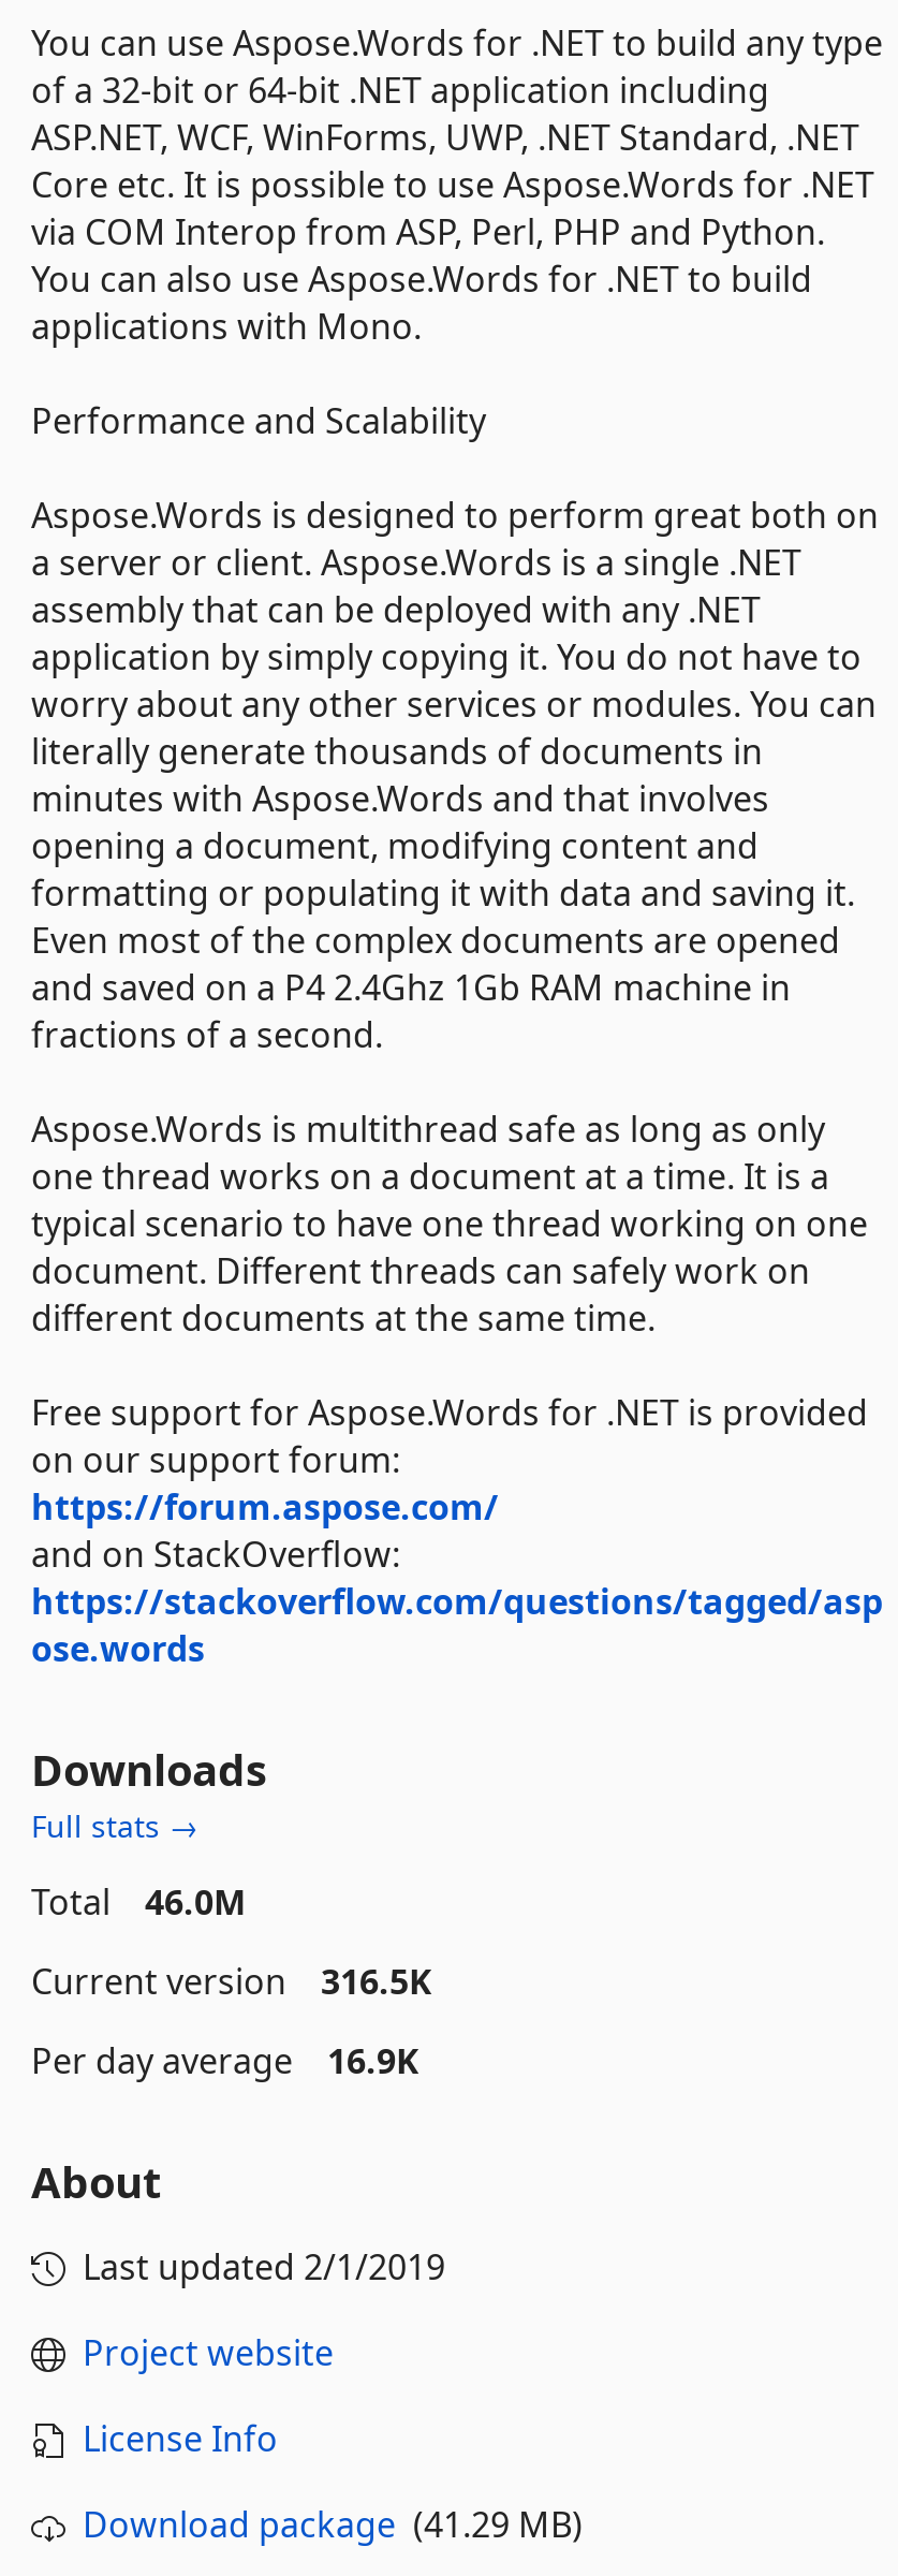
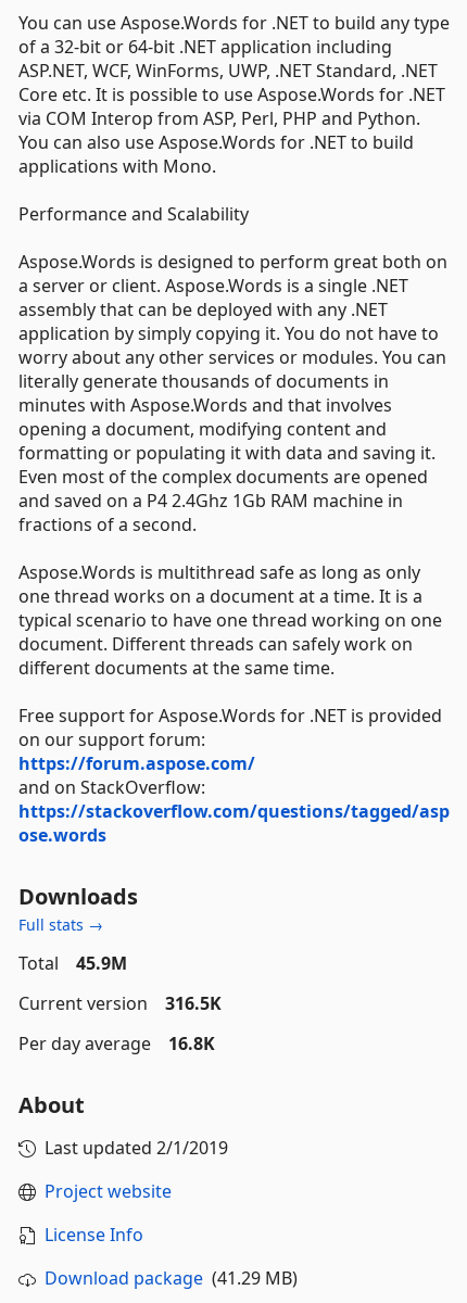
[31,1878,246,1925] Total 46.0M -> [18,951,127,975] Total 45.9M
[31,2037,419,2084] Per day average 16.9K -> [18,1031,215,1055] Per day average 16.8K

